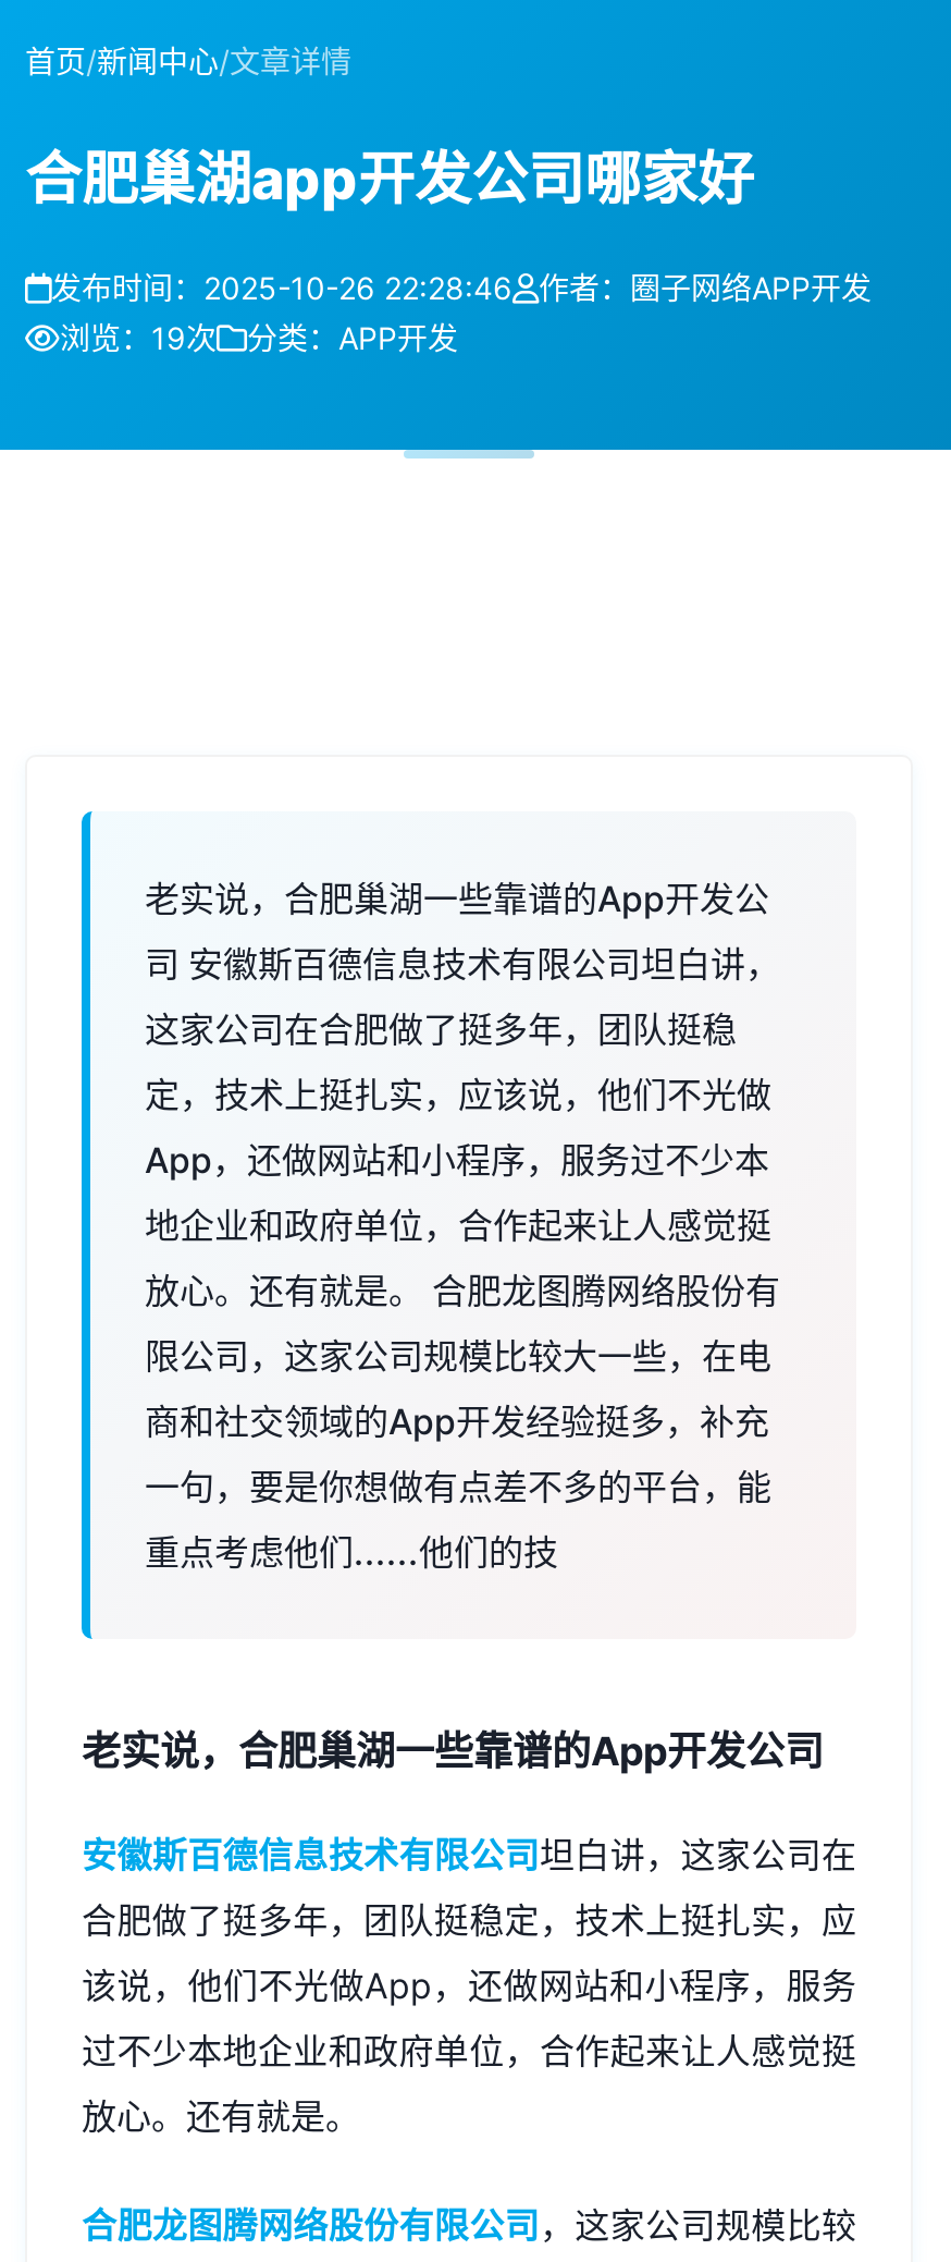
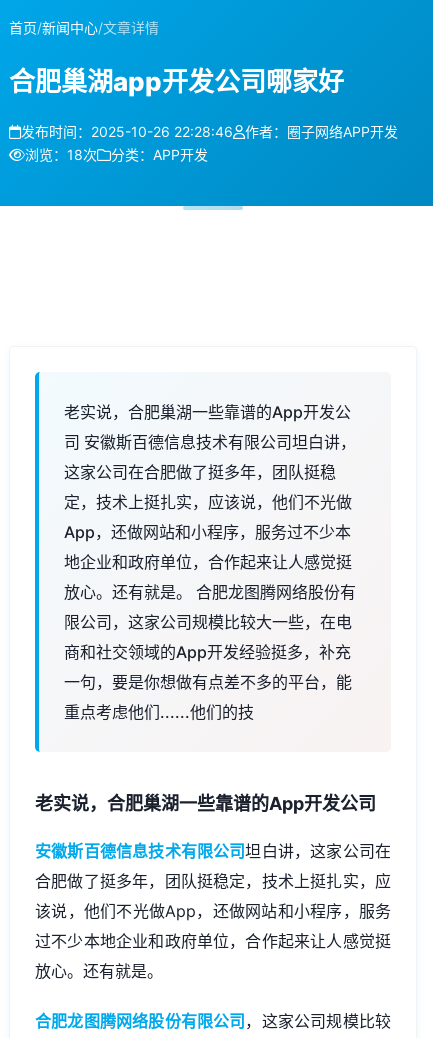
[60,319,458,356] 浏览：19次 分类：APP开发 -> [25,146,208,163] 浏览：18次 分类：APP开发

